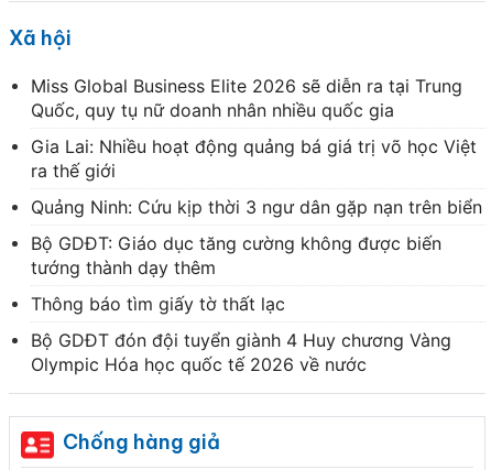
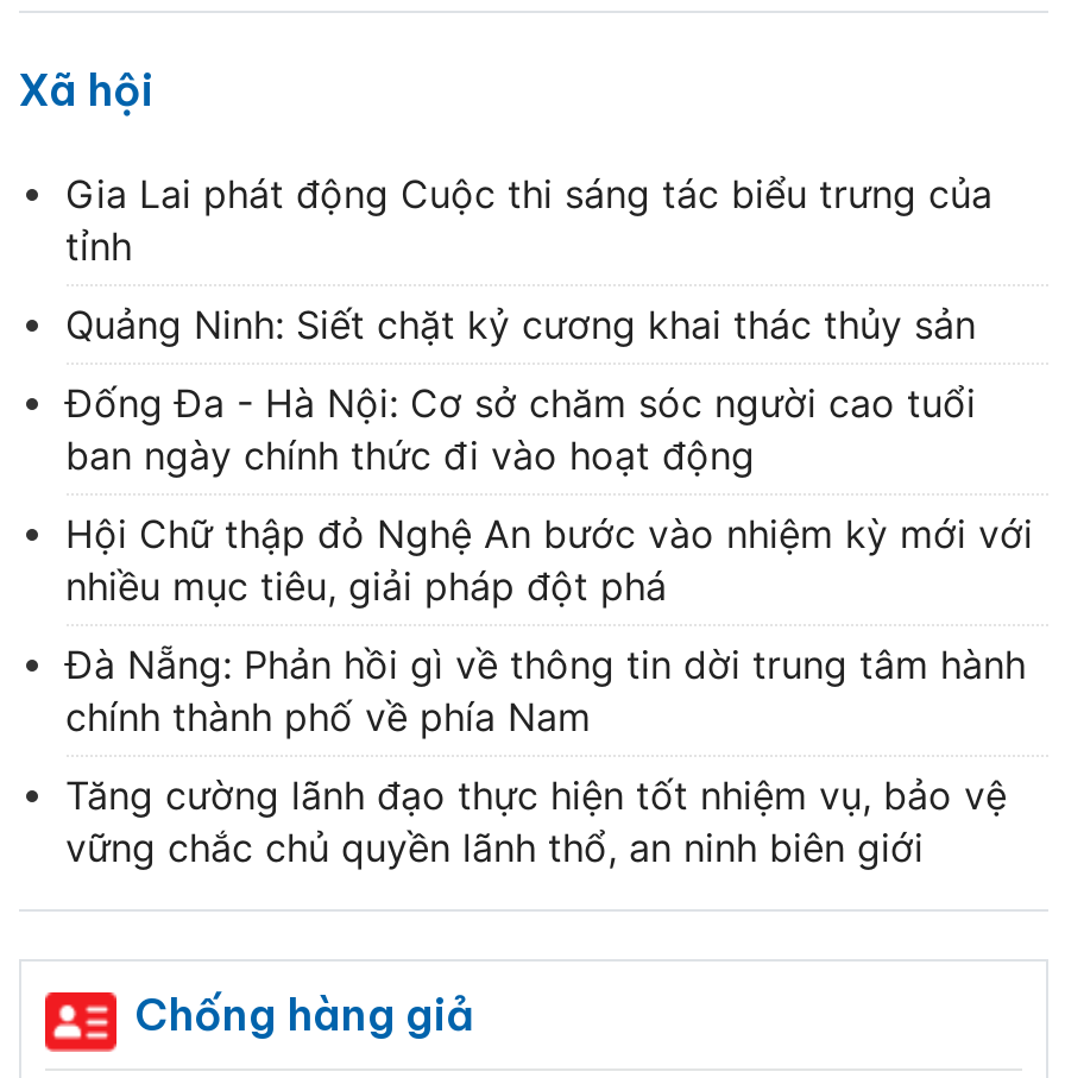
[30,75,462,122] Miss Global Business Elite 2026 sẽ diễn ra tại Trung | Quốc, quy tụ nữ doanh nhân nhiều quốc gia -> [65,169,992,268] Gia Lai phát động Cuộc thi sáng tác biểu trưng của | tỉnh
[30,136,476,182] Gia Lai: Nhiều hoạt động quảng bá giá trị võ học Việt | ra thế giới -> [65,299,976,347] Quảng Ninh: Siết chặt kỷ cương khai thác thủy sản
[30,196,482,218] Quảng Ninh: Cứu kịp thời 3 ngư dân gặp nạn trên biển -> [65,378,976,478] Đống Đa - Hà Nội: Cơ sở chăm sóc người cao tuổi | ban ngày chính thức đi vào hoạt động
[30,233,441,279] Bộ GDĐT: Giáo dục tăng cường không được biến | tướng thành dạy thêm -> [65,508,1033,608] Hội Chữ thập đỏ Nghệ An bước vào nhiệm kỳ mới với | nhiều mục tiêu, giải pháp đột phá
[30,293,285,315] Thông báo tìm giấy tờ thất lạc -> [65,639,1026,739] Đà Nẵng: Phản hồi gì về thông tin dời trung tâm hành | chính thành phố về phía Nam
[30,330,451,376] Bộ GDĐT đón đội tuyển giành 4 Huy chương Vàng | Olympic Hóa học quốc tế 2026 về nước -> [65,770,1007,870] Tăng cường lãnh đạo thực hiện tốt nhiệm vụ, bảo vệ | vững chắc chủ quyền lãnh thổ, an ninh biên giới

